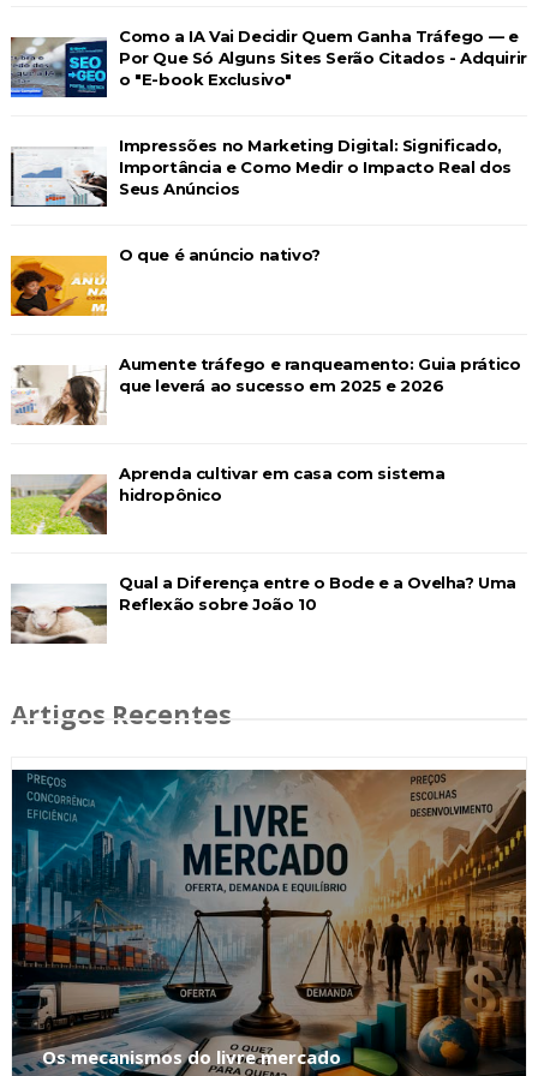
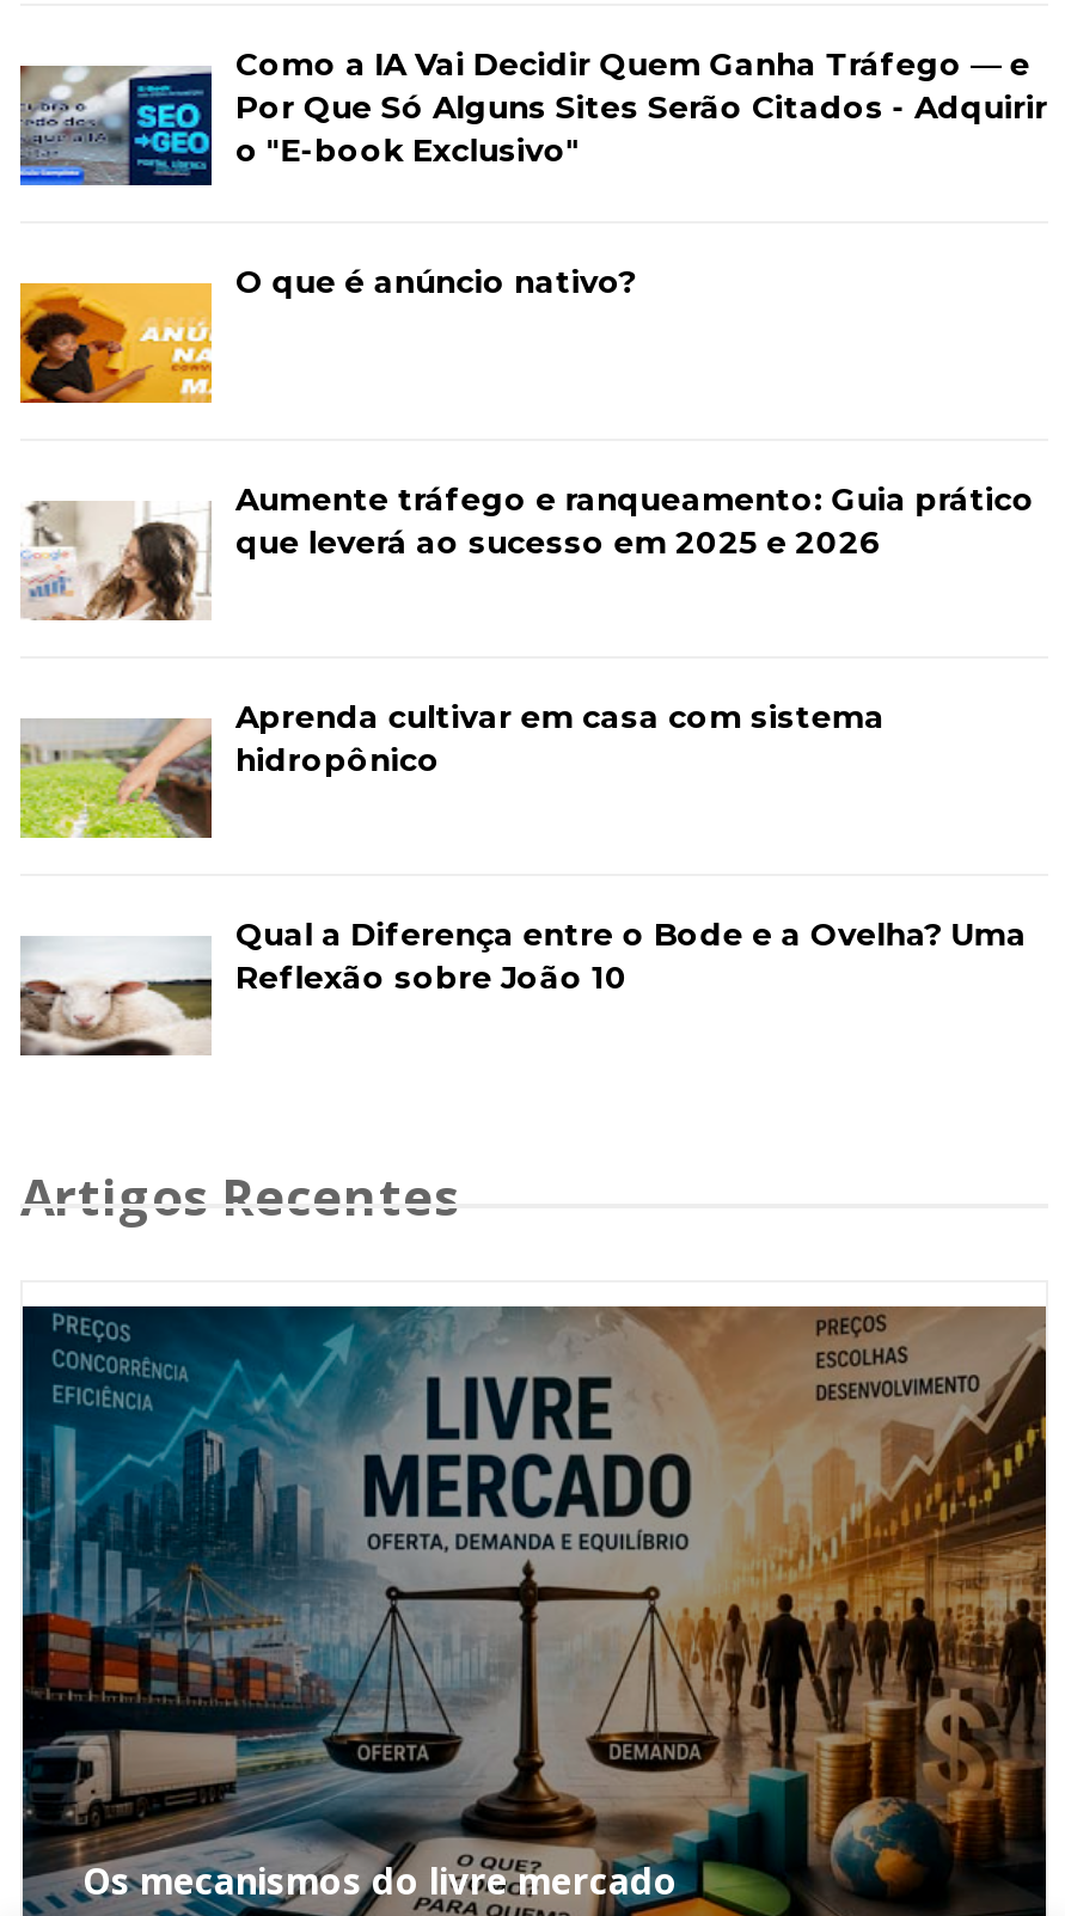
[10,136,511,208] [image] | Impressões no Marketing Digital: Significado, | Importância e Como Medir o Impacto Real dos | Seus Anúncios -> none

